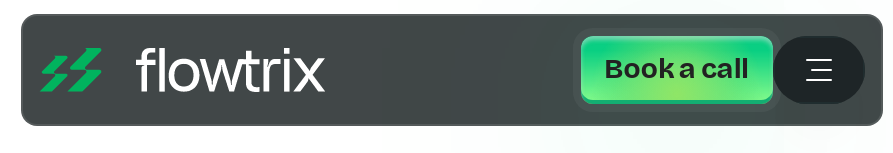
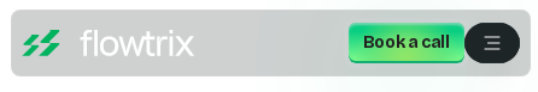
[21,14,883,126] [image] -> [12,11,530,75] [image]

